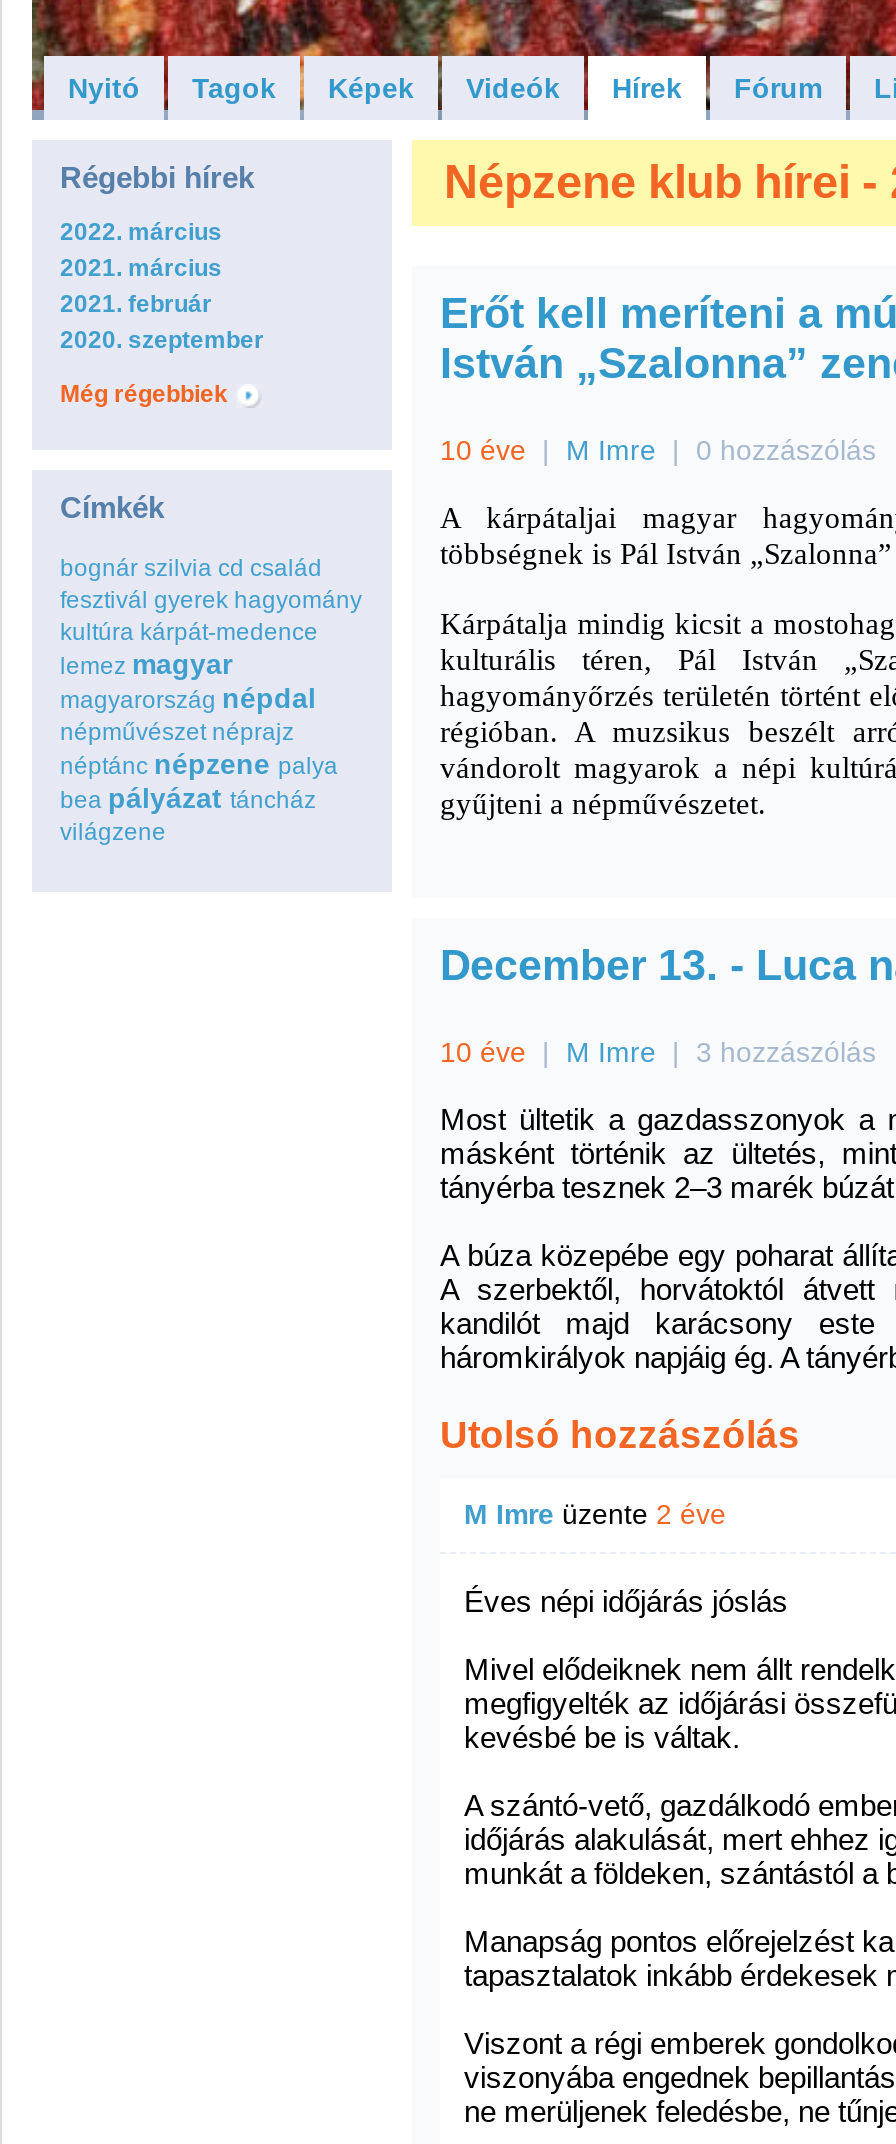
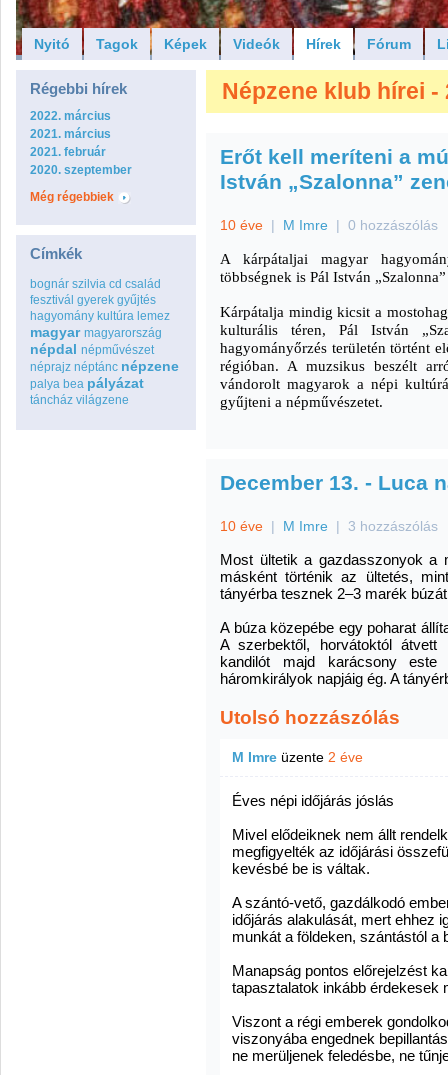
[60,586,362,846] fesztivál gyerek hagyomány | kultúra kárpát-medence | lemez magyar | magyarország népdal | népművészet néprajz | néptánc népzene palya | bea pályázat táncház | világzene -> [30,293,179,407] fesztivál gyerek gyűjtés | hagyomány kultúra lemez | magyar magyarország | népdal népművészet | néprajz néptánc népzene | palya bea pályázat | táncház világzene

